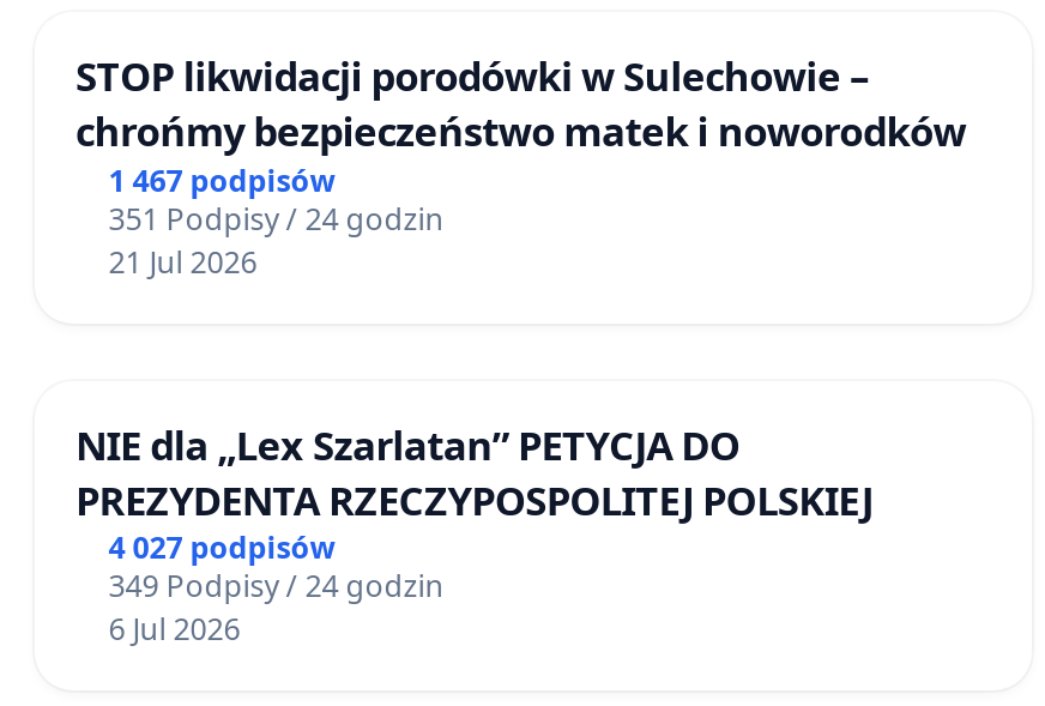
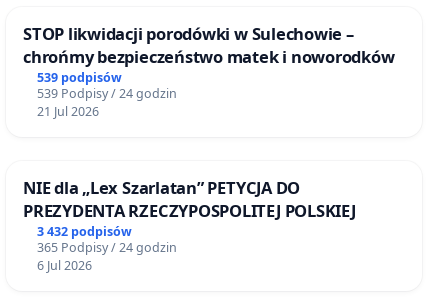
[109,159,336,200] 1 467 podpisów -> [37,69,122,86] 539 podpisów
[109,198,444,239] 351 Podpisy / 24 godzin -> [37,85,177,102] 539 Podpisy / 24 godzin
[109,528,336,569] 4 027 podpisów -> [37,223,132,240] 3 432 podpisów
[109,566,444,607] 349 Podpisy / 24 godzin -> [37,239,177,256] 365 Podpisy / 24 godzin

